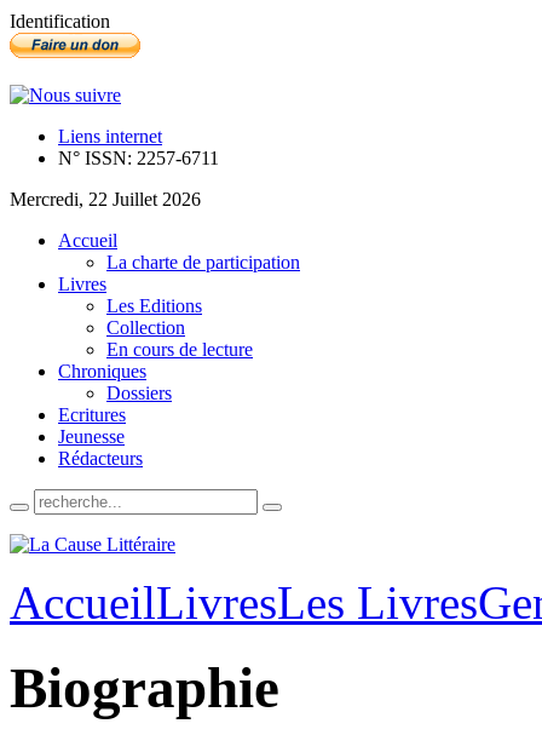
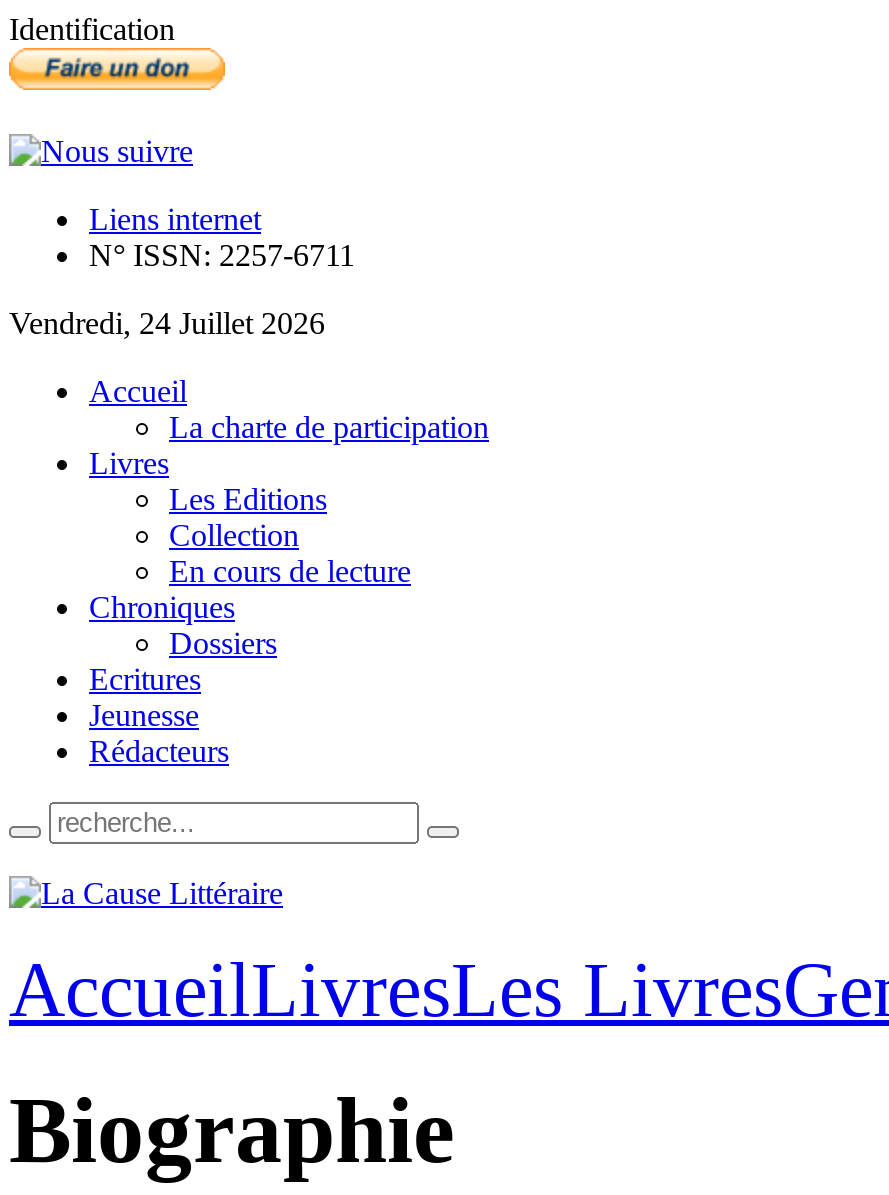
[10,189,201,209] Mercredi, 22 Juillet 2026 -> [9,306,325,340] Vendredi, 24 Juillet 2026

